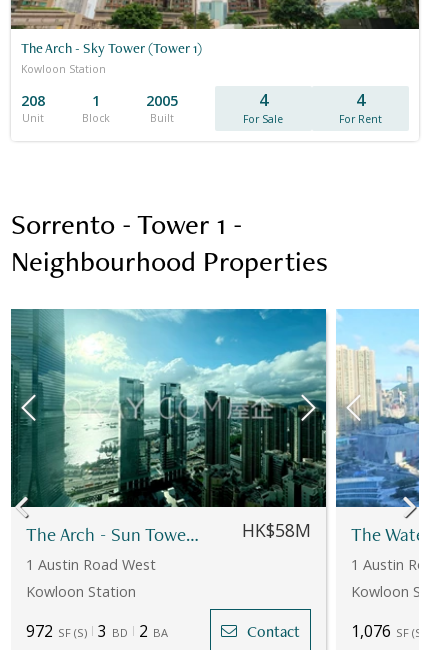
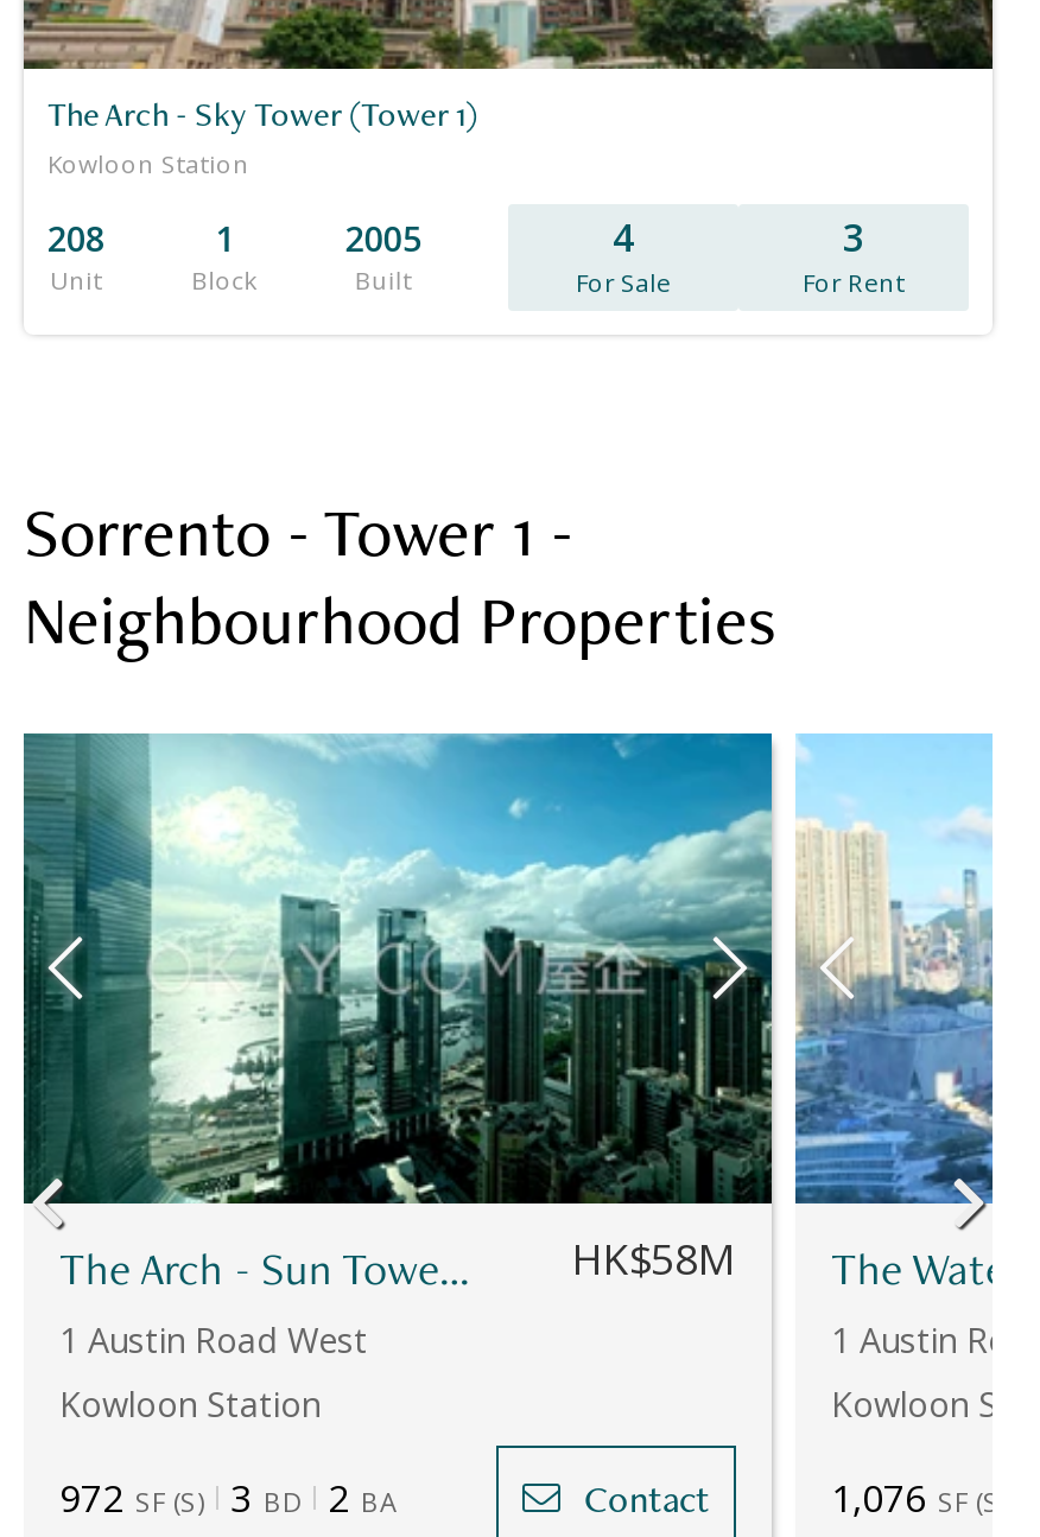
[356,89,365,111] 4 -> [843,211,864,263] 3

